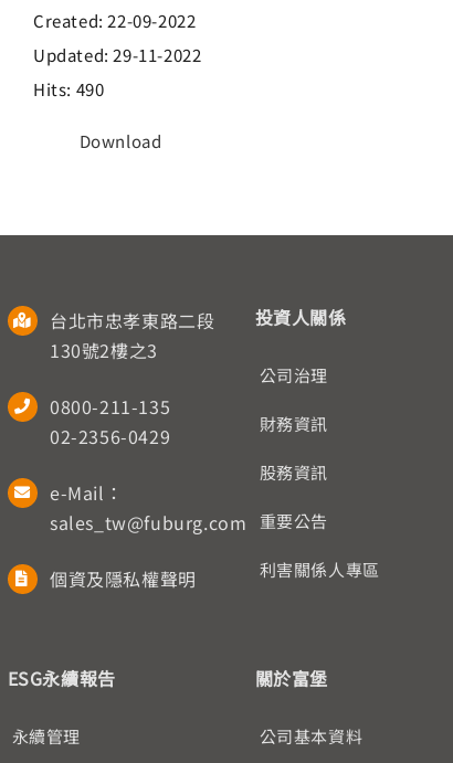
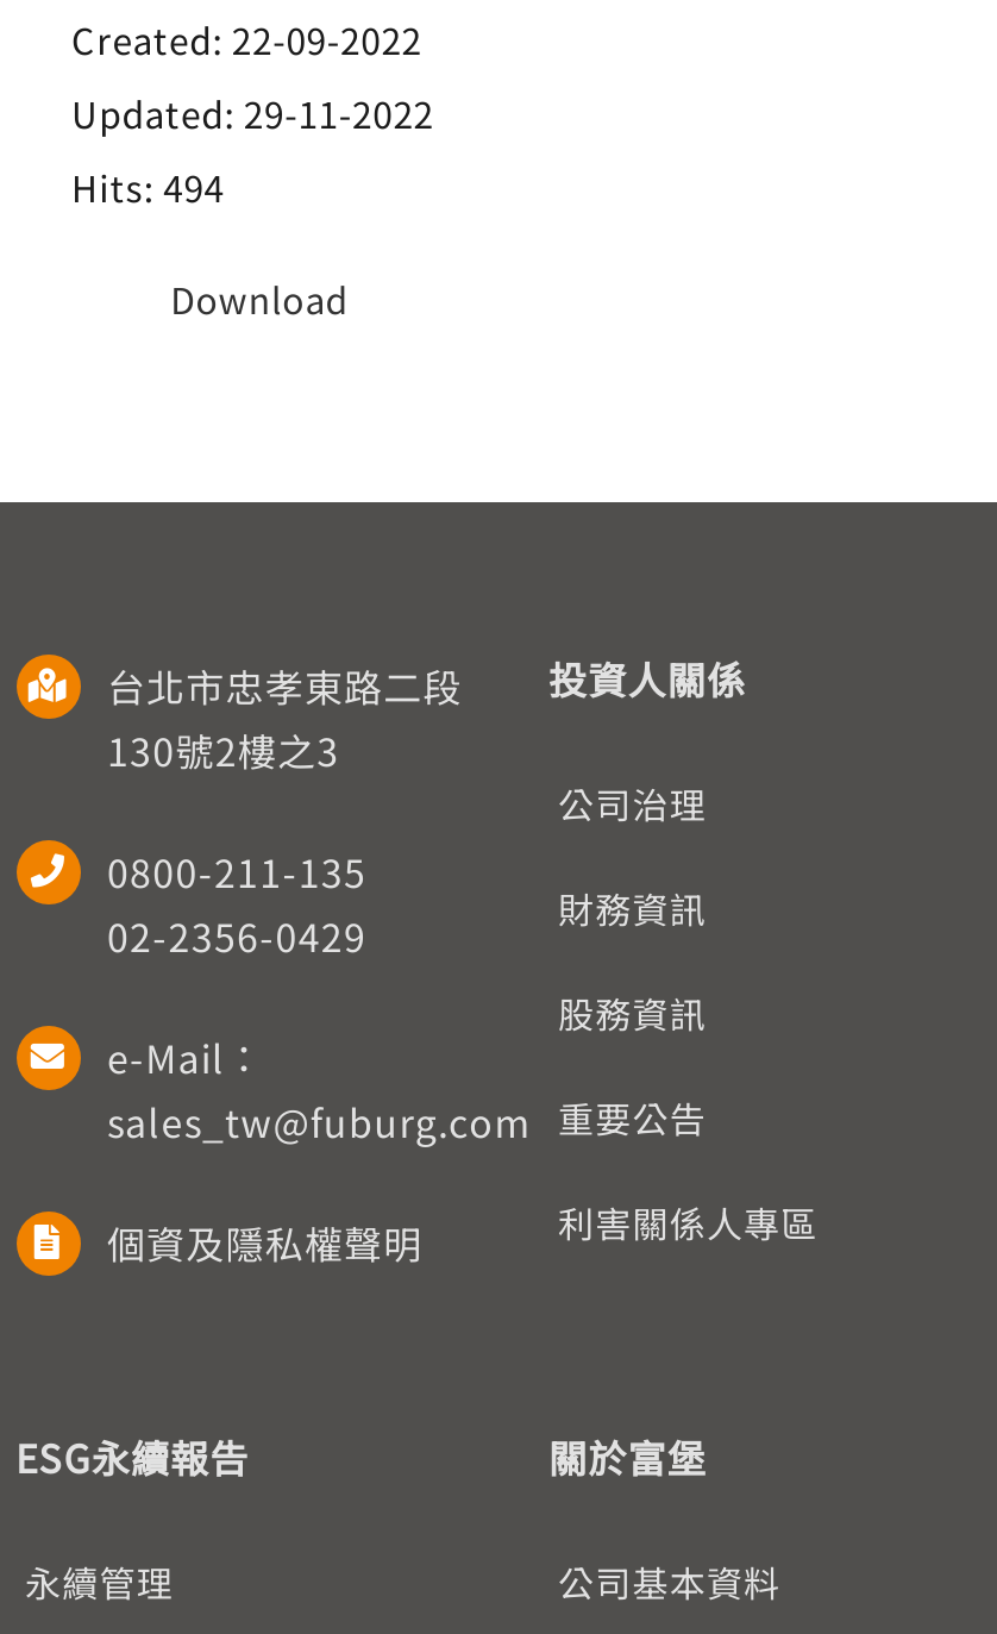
[33,77,104,100] Hits: 490 -> [71,161,225,211] Hits: 494

